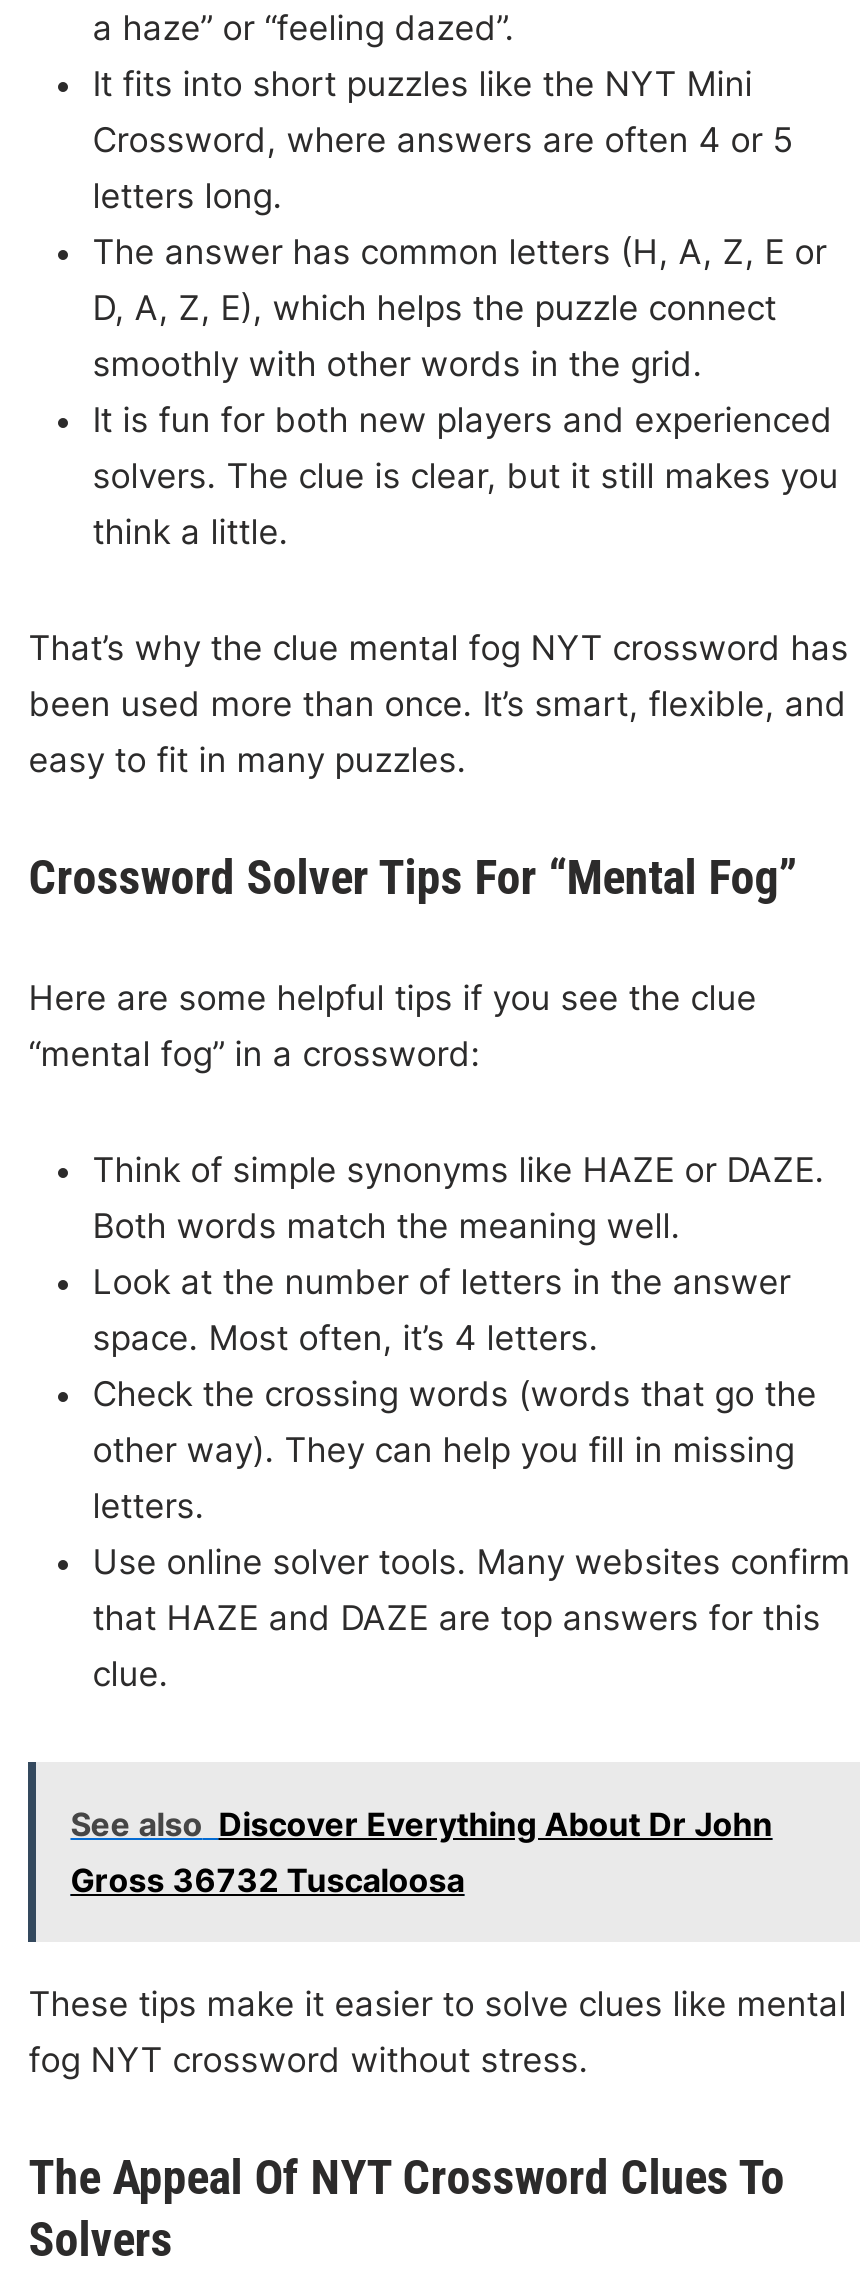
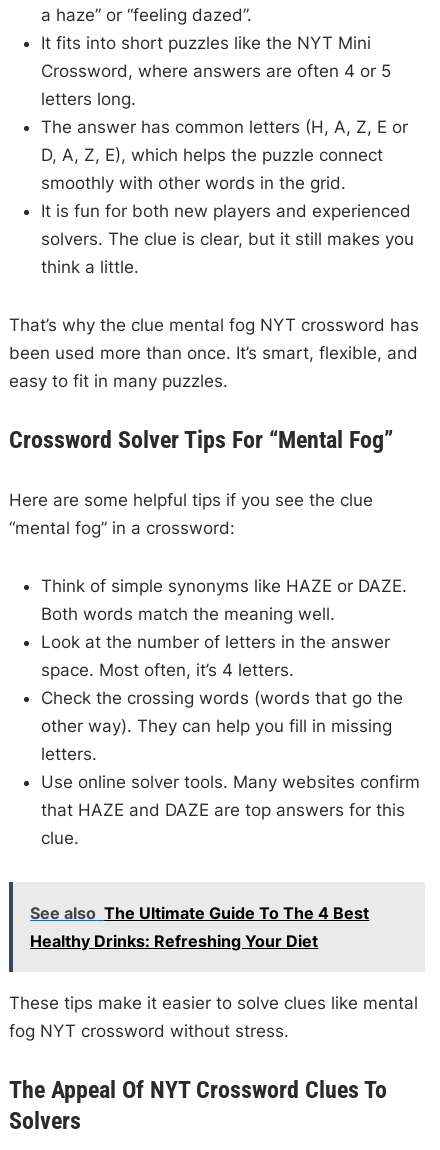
[70,1805,772,1901] See also Discover Everything About Dr John | Gross 36732 Tuscaloosa -> [30,903,369,951] See also The Ultimate Guide To The 4 Best | Healthy Drinks: Refreshing Your Diet

